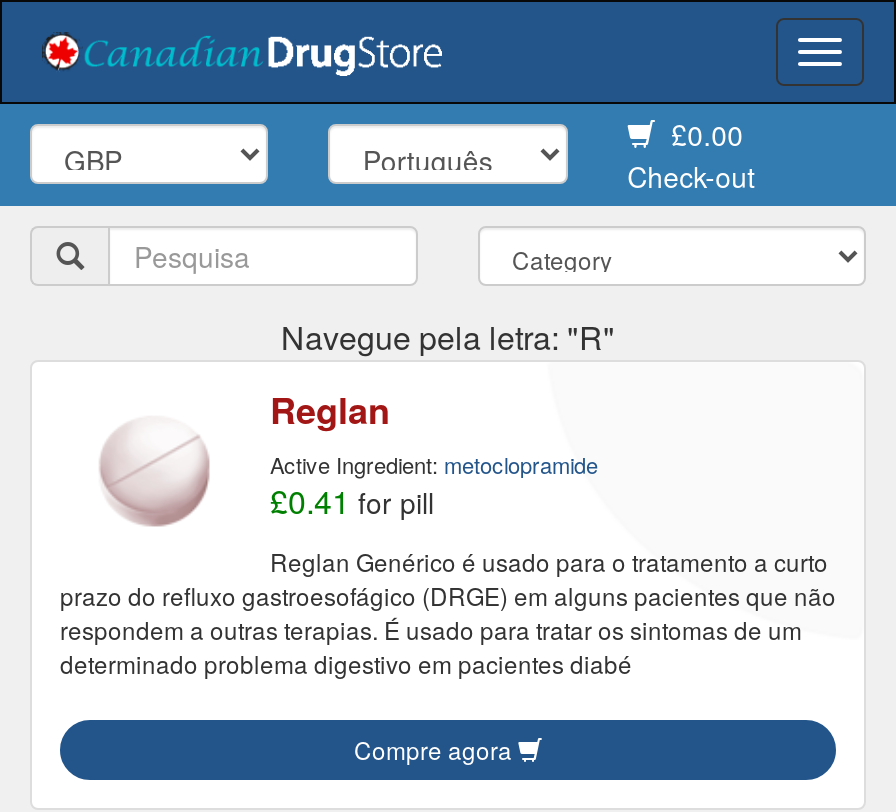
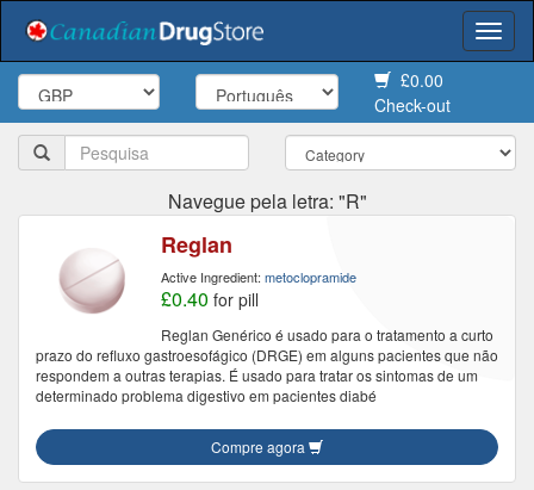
[270,478,434,524] £0.41 for pill -> [161,285,259,312] £0.40 for pill

